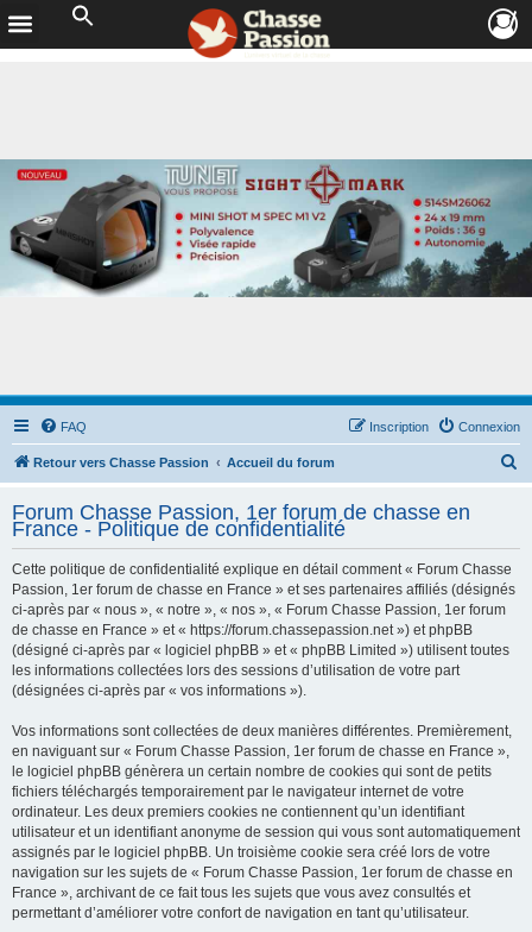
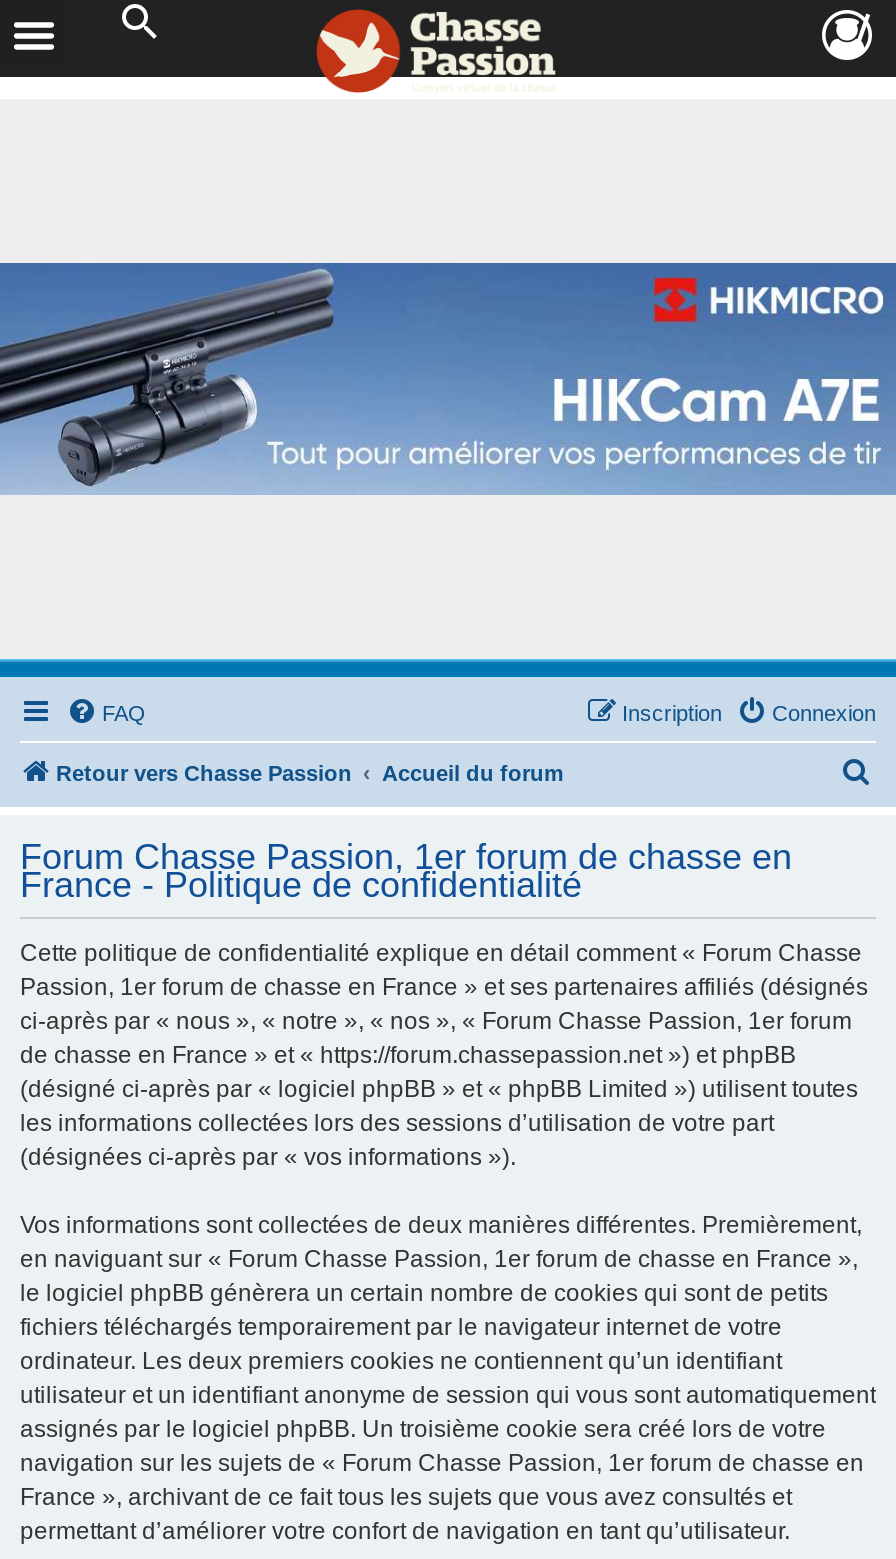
[4,159,528,298] [image] -> [6,263,890,495] [image]

